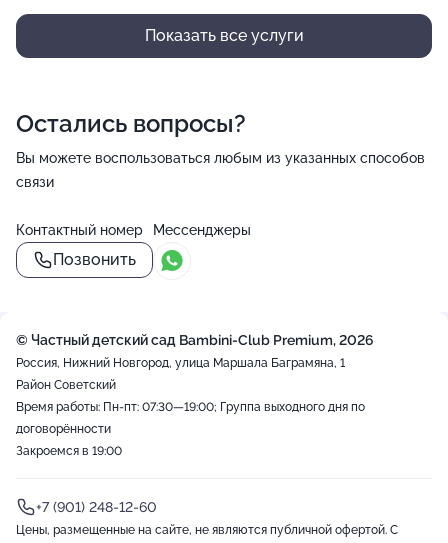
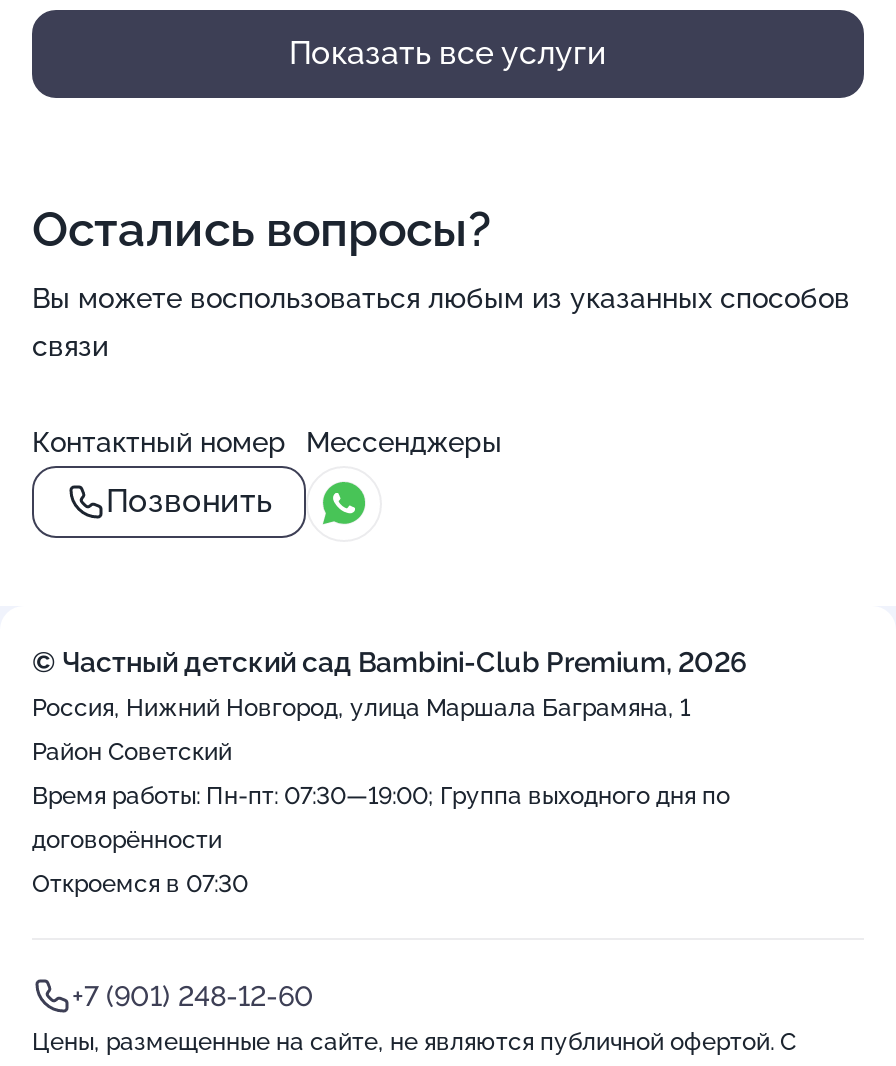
[16,444,122,458] Закроемся в 19:00 -> [32,870,248,898] Откроемся в 07:30

